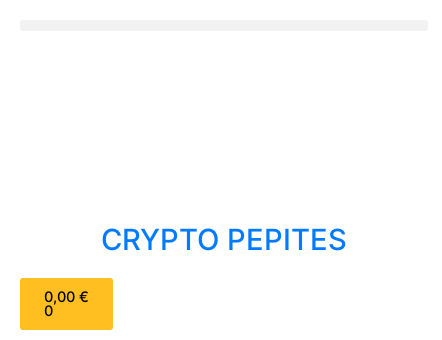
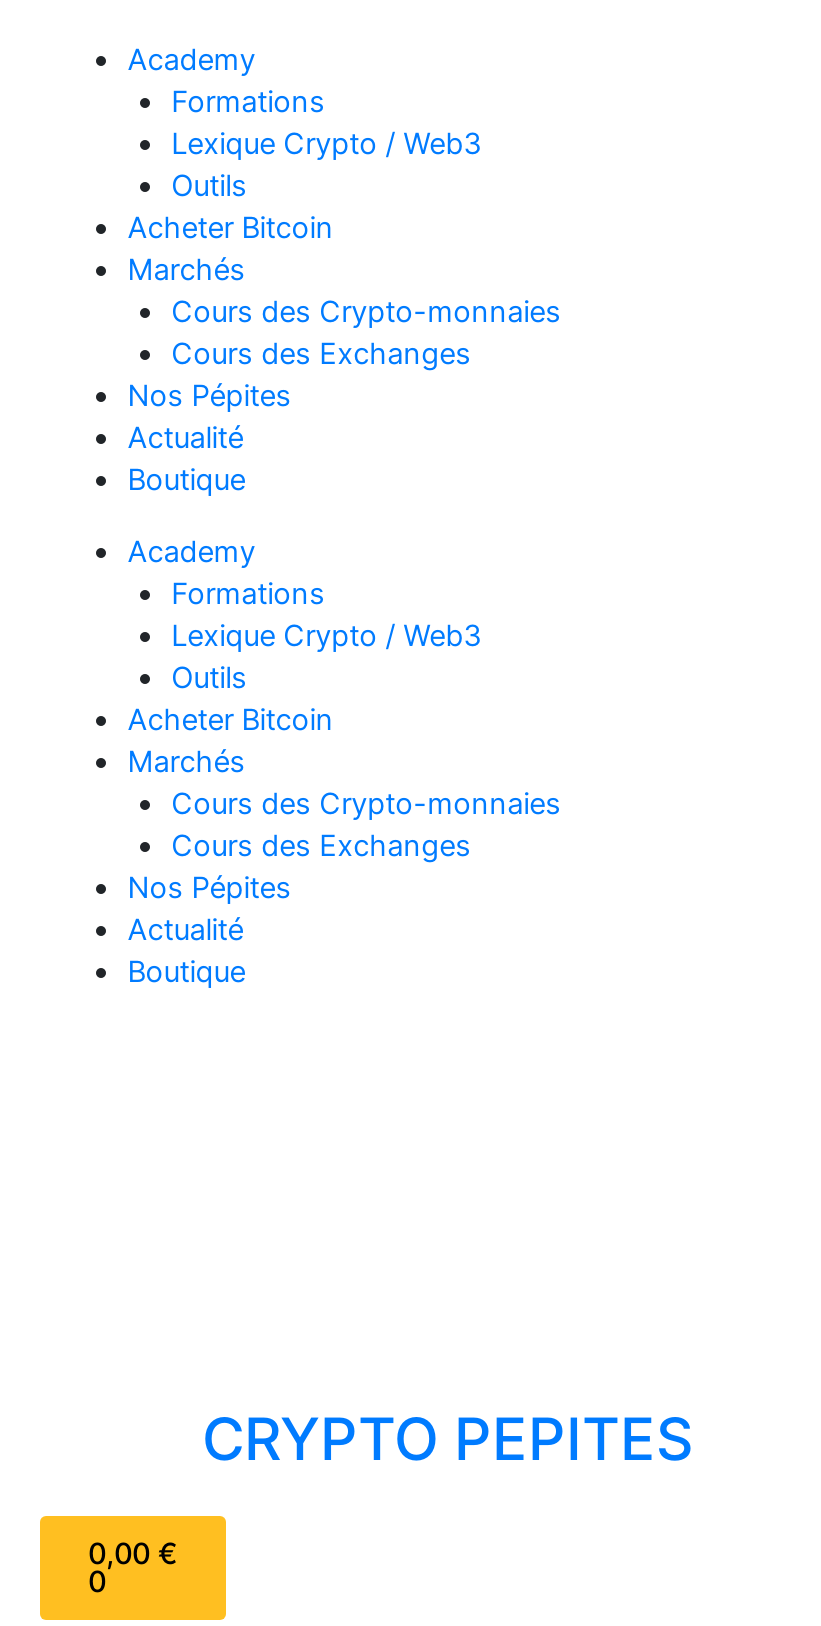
none -> [128,42,561,989] Academy | Formations | Lexique Crypto / Web3 | Outils | Acheter Bitcoin | Marchés | Cours des Crypto-monnaies | Cours des Exchanges | Nos Pépites | Actualité | Boutique | Academy | Formations | Lexique Crypto / Web3 | Outils | Acheter Bitcoin | Marchés | Cours des Crypto-monnaies | Cours des Exchanges | Nos Pépites | Actualité | Boutique

